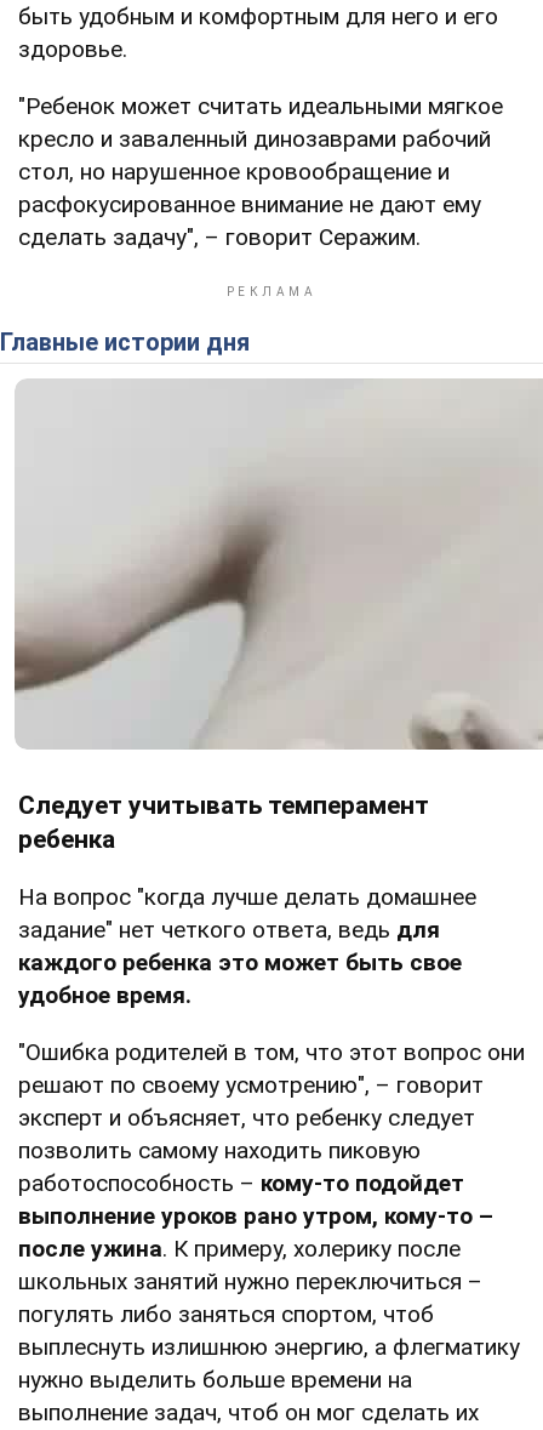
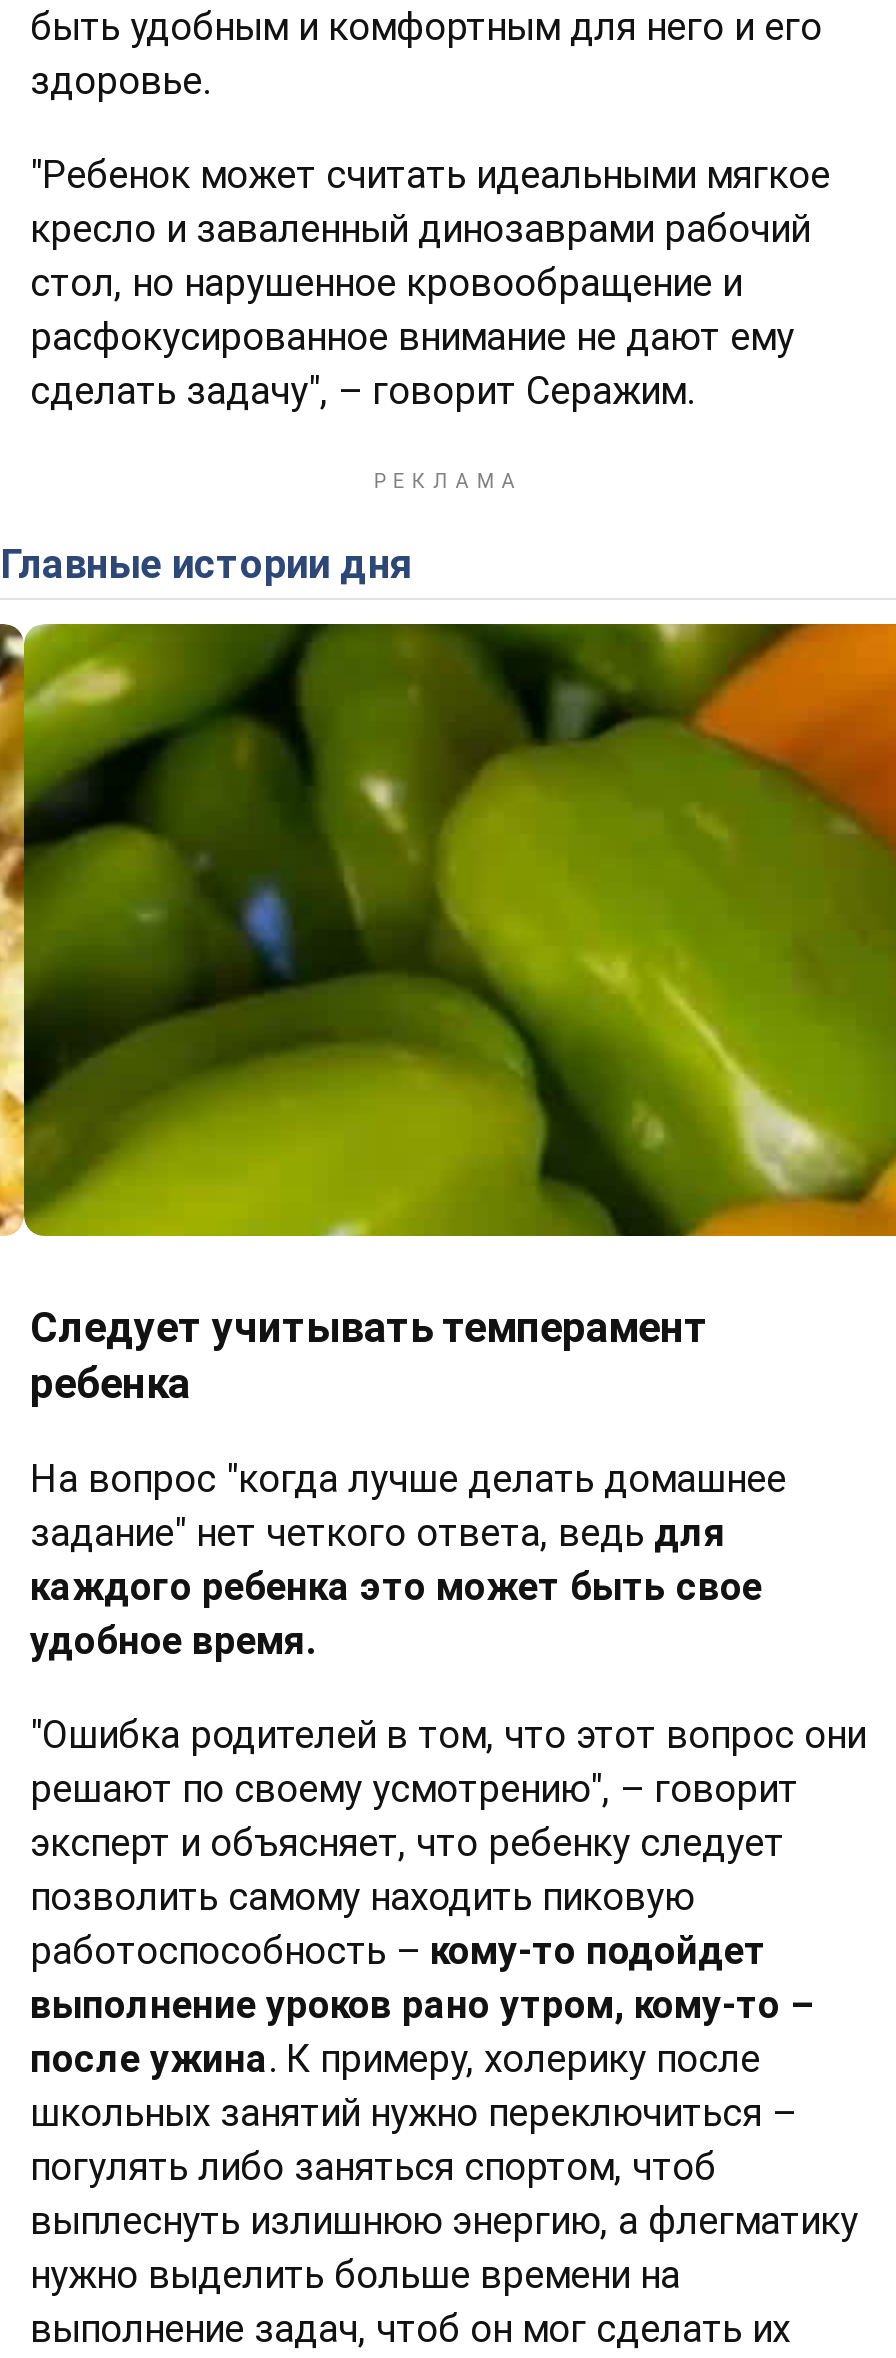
[4,378,539,751] [image] -> [6,622,890,1238] [image]

